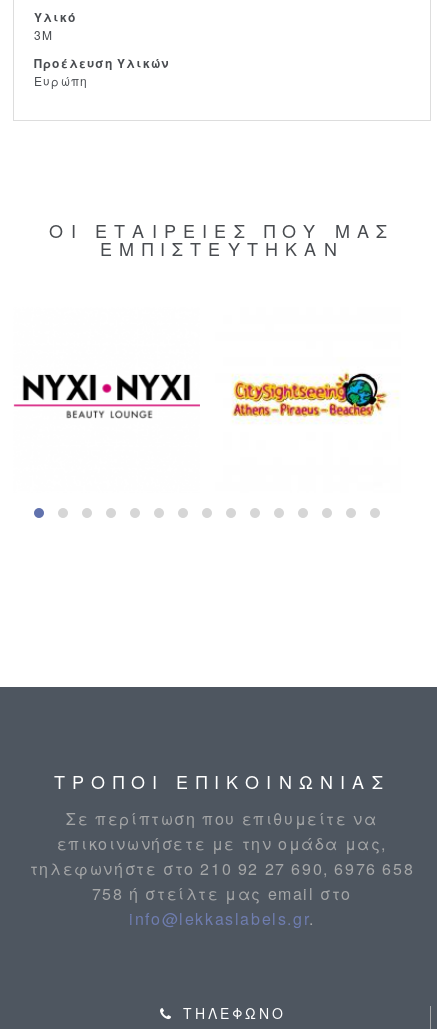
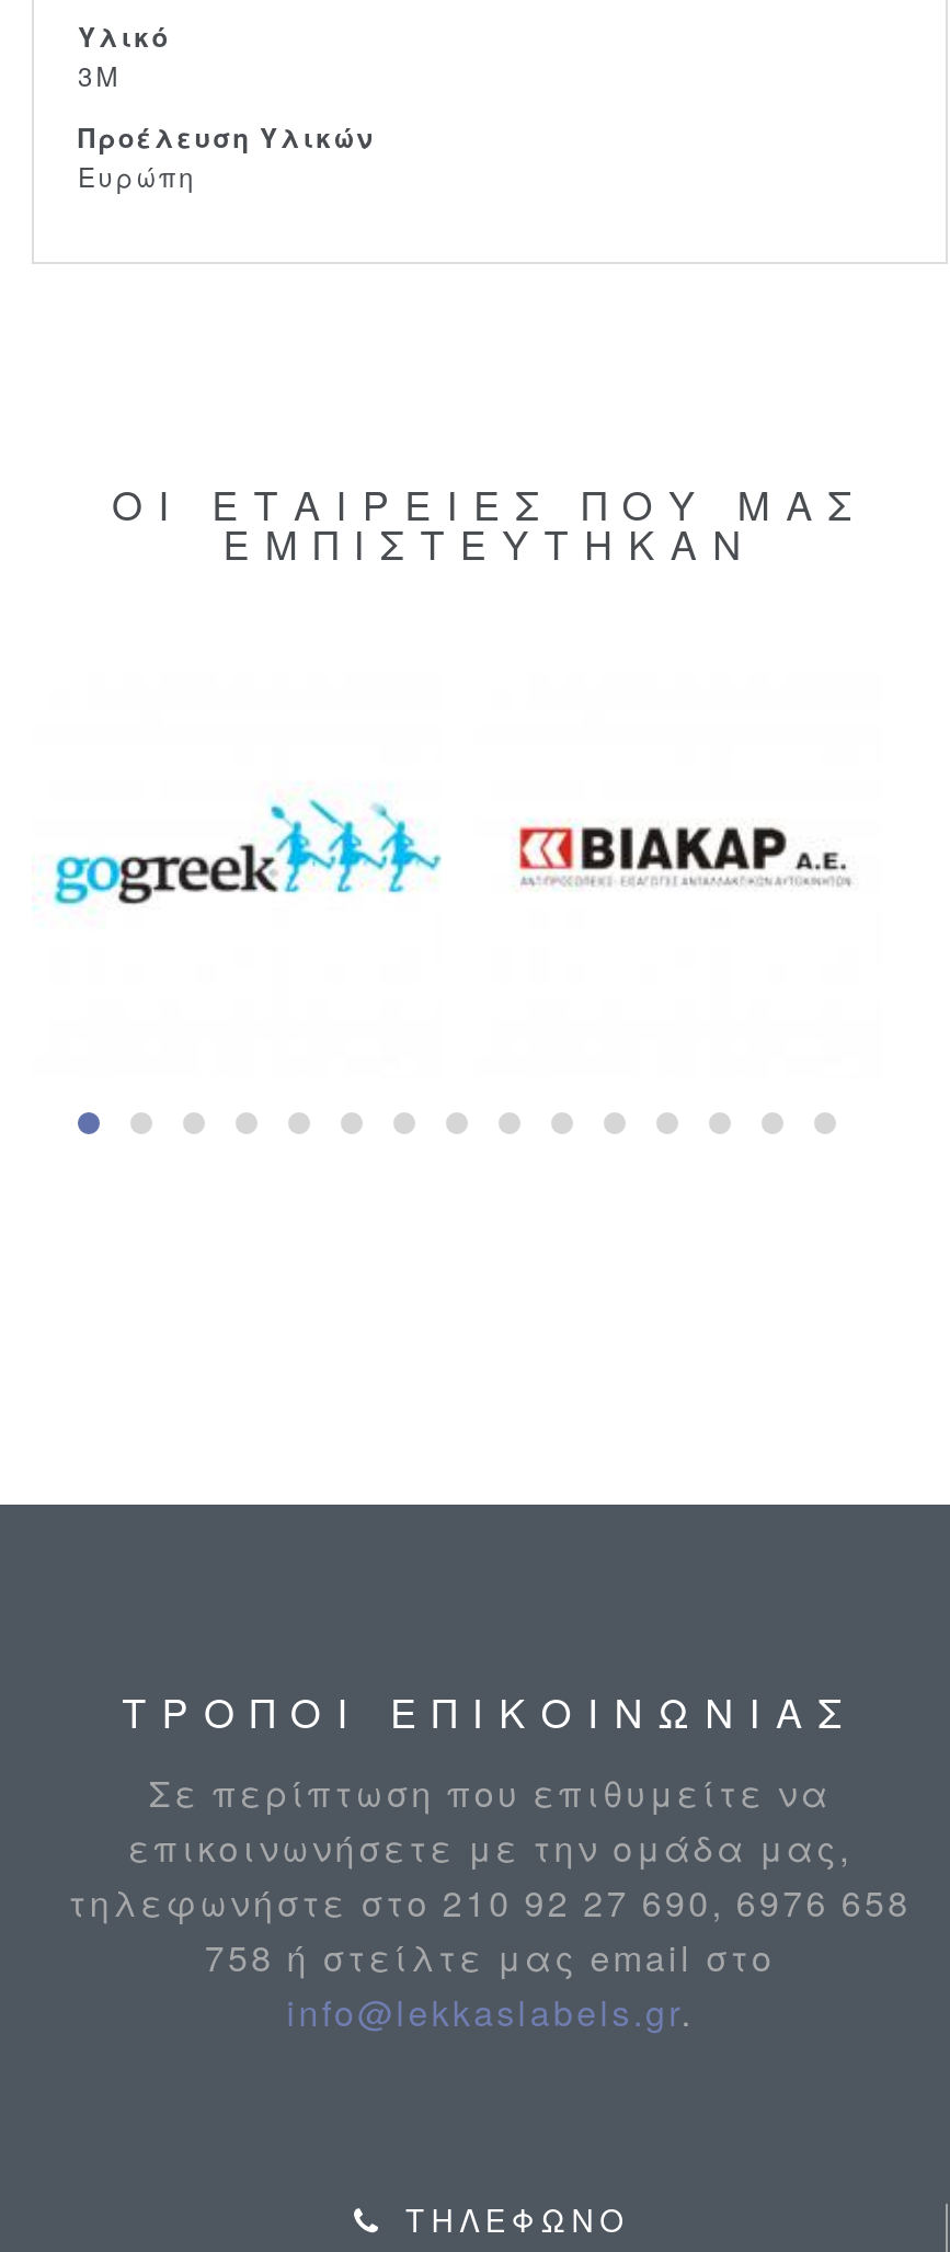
[13,366,201,419] [image] -> [34,797,442,915] [image]
[231,371,388,418] [image] -> [512,814,851,913] [image]

